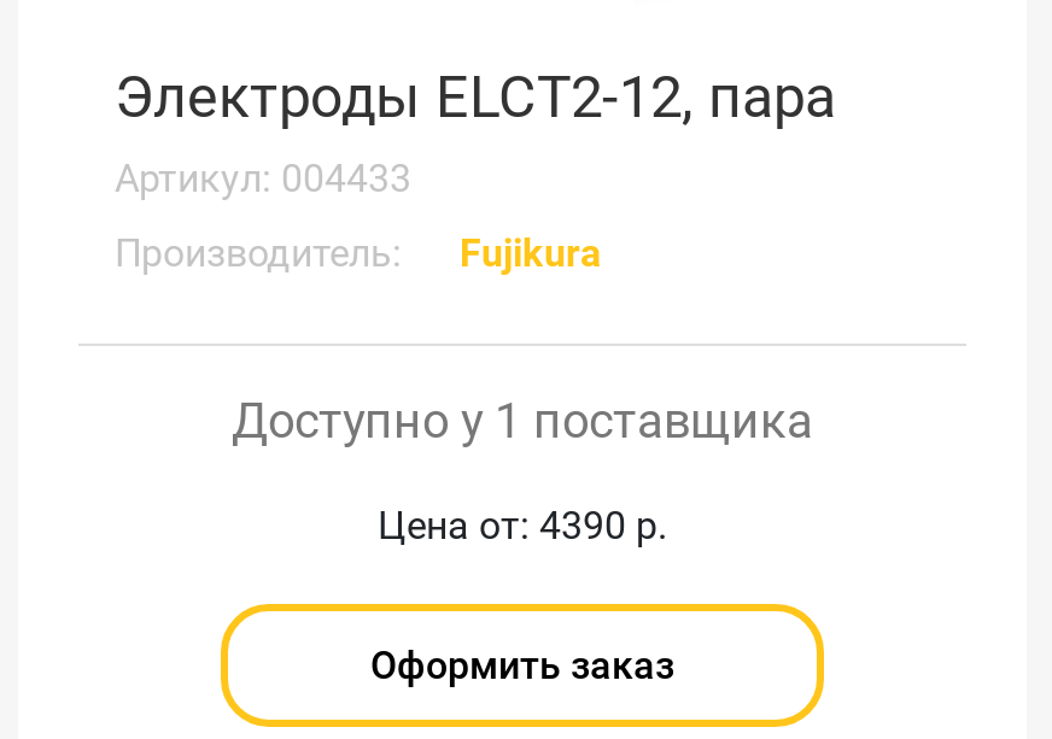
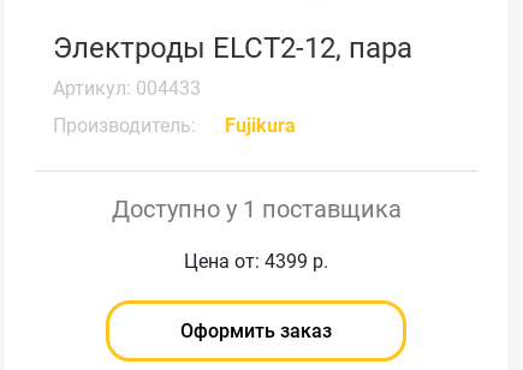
[378,502,667,548] Цена от: 4390 р. -> [184,249,328,272] Цена от: 4399 р.

